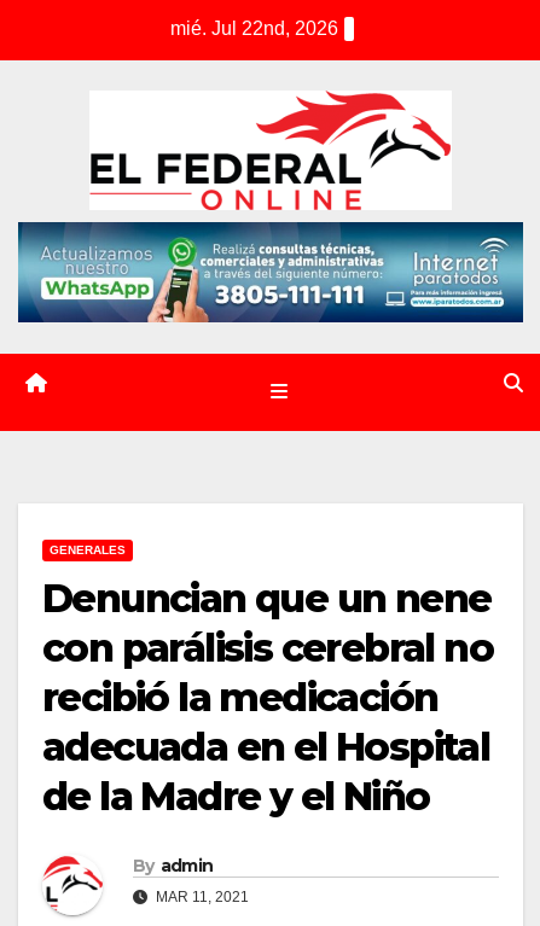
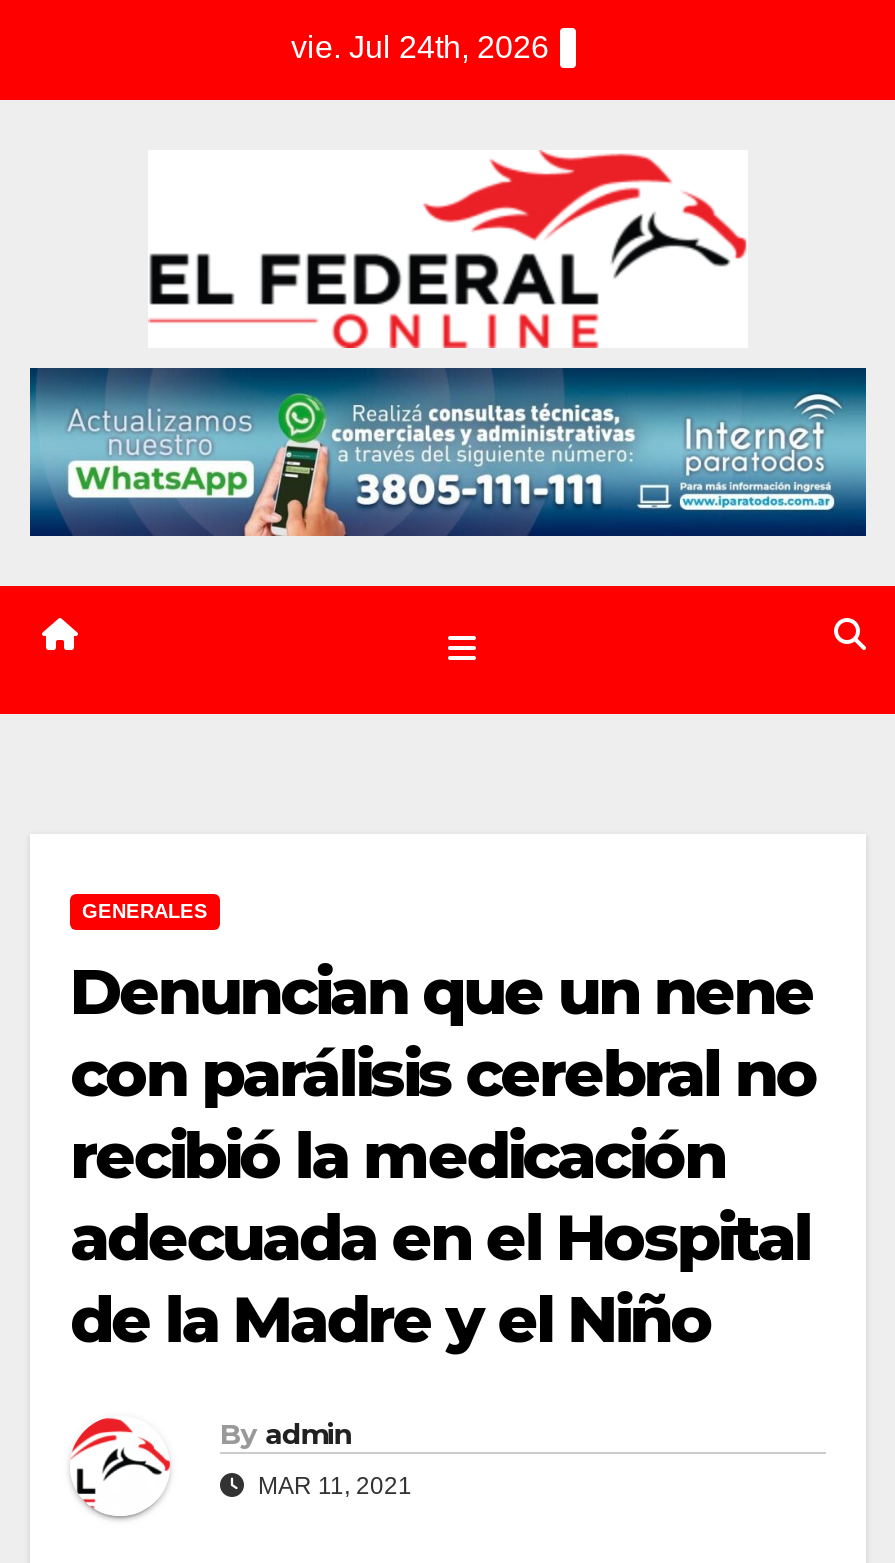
[170,18,338,39] mié. Jul 22nd, 2026 -> [291,30,549,64] vie. Jul 24th, 2026

